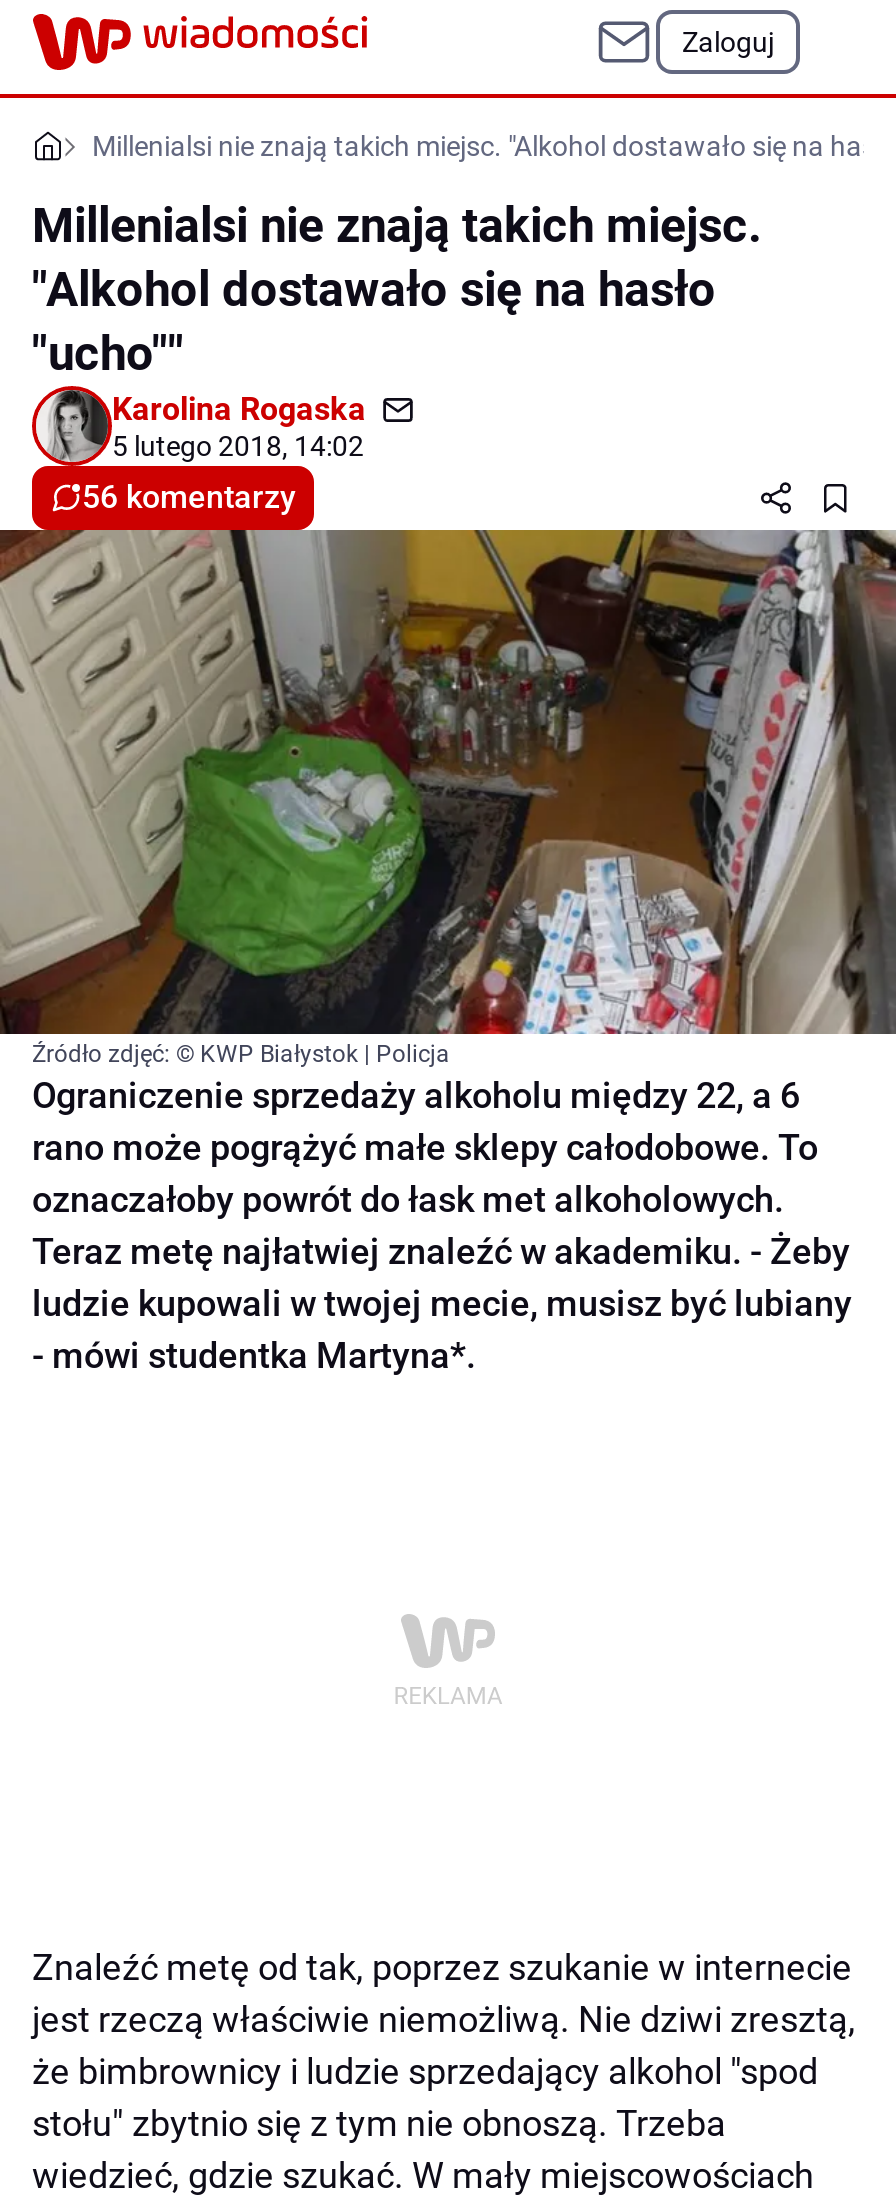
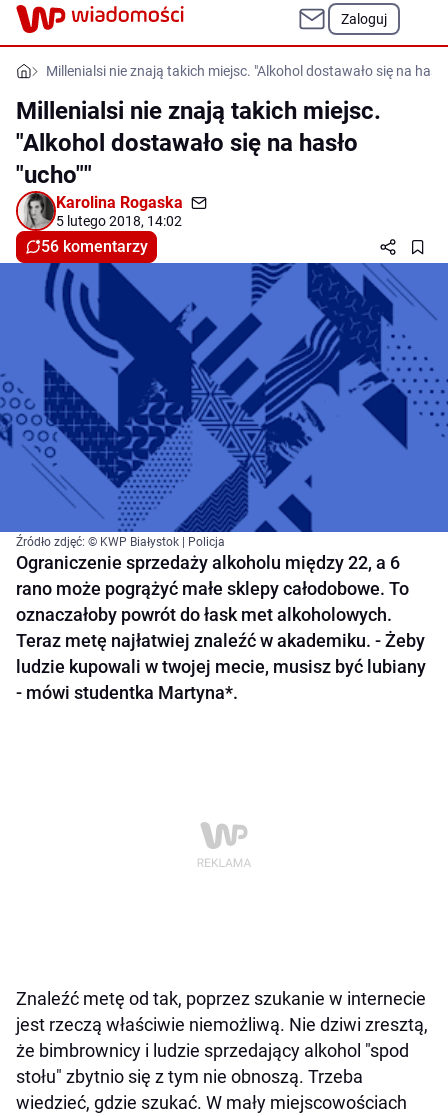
[6,528,890,1036] [image] -> [3,262,445,533] [image]

